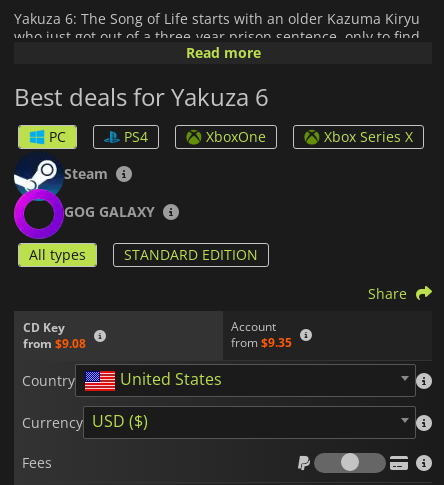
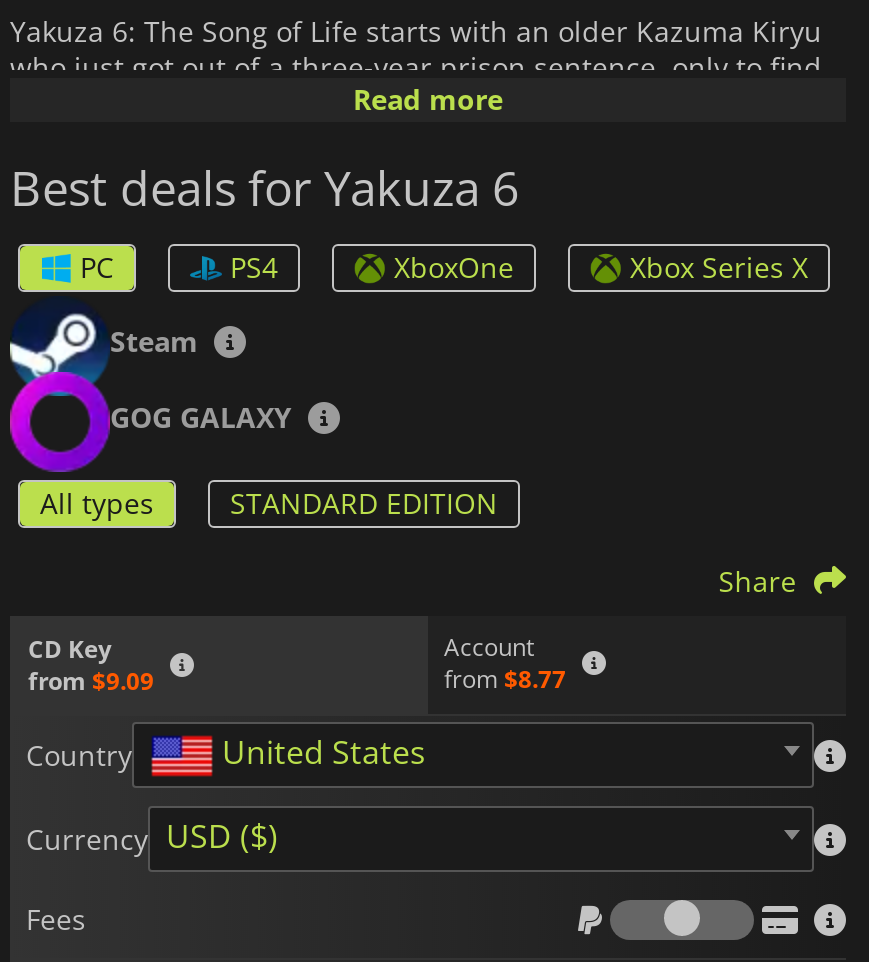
[23,335,86,352] from $9.08 -> [28,663,154,697] from $9.09
[231,334,292,351] from $9.35 -> [444,662,566,696] from $8.77

